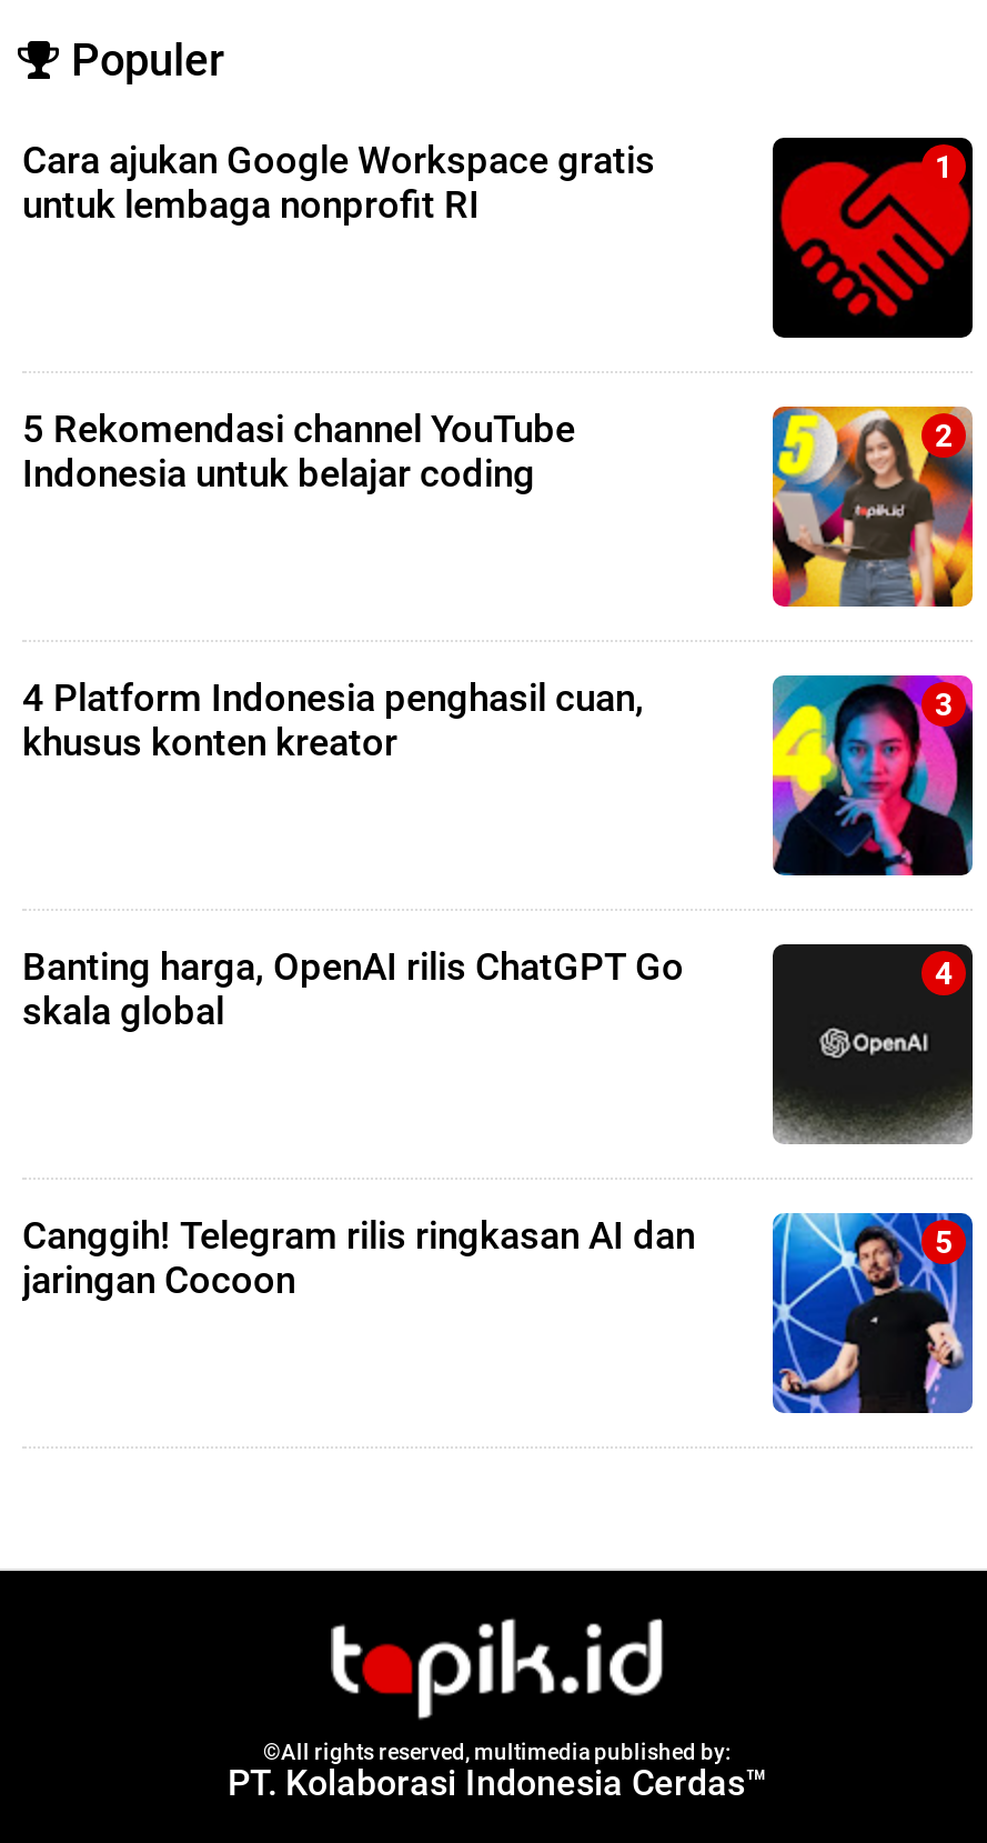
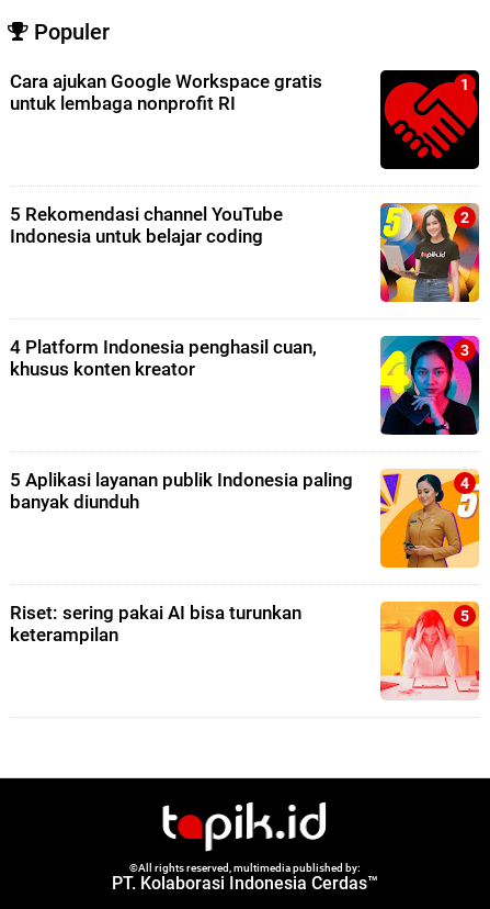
[22,942,975,1146] [image] | Banting harga, OpenAI rilis ChatGPT Go | skala global -> [10,469,480,569] [image] | 5 Aplikasi layanan publik Indonesia paling | banyak diunduh
[22,1214,695,1303] Canggih! Telegram rilis ringkasan AI dan | jaringan Cocoon -> [10,602,301,646] Riset: sering pakai AI bisa turunkan | keterampilan
[771,1211,975,1415] [image] -> [379,601,480,700] [image]

